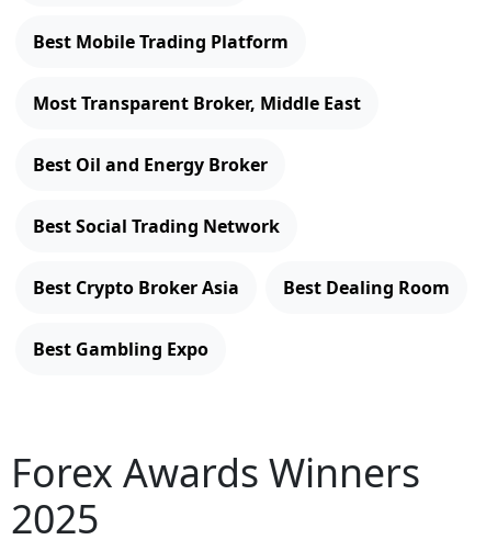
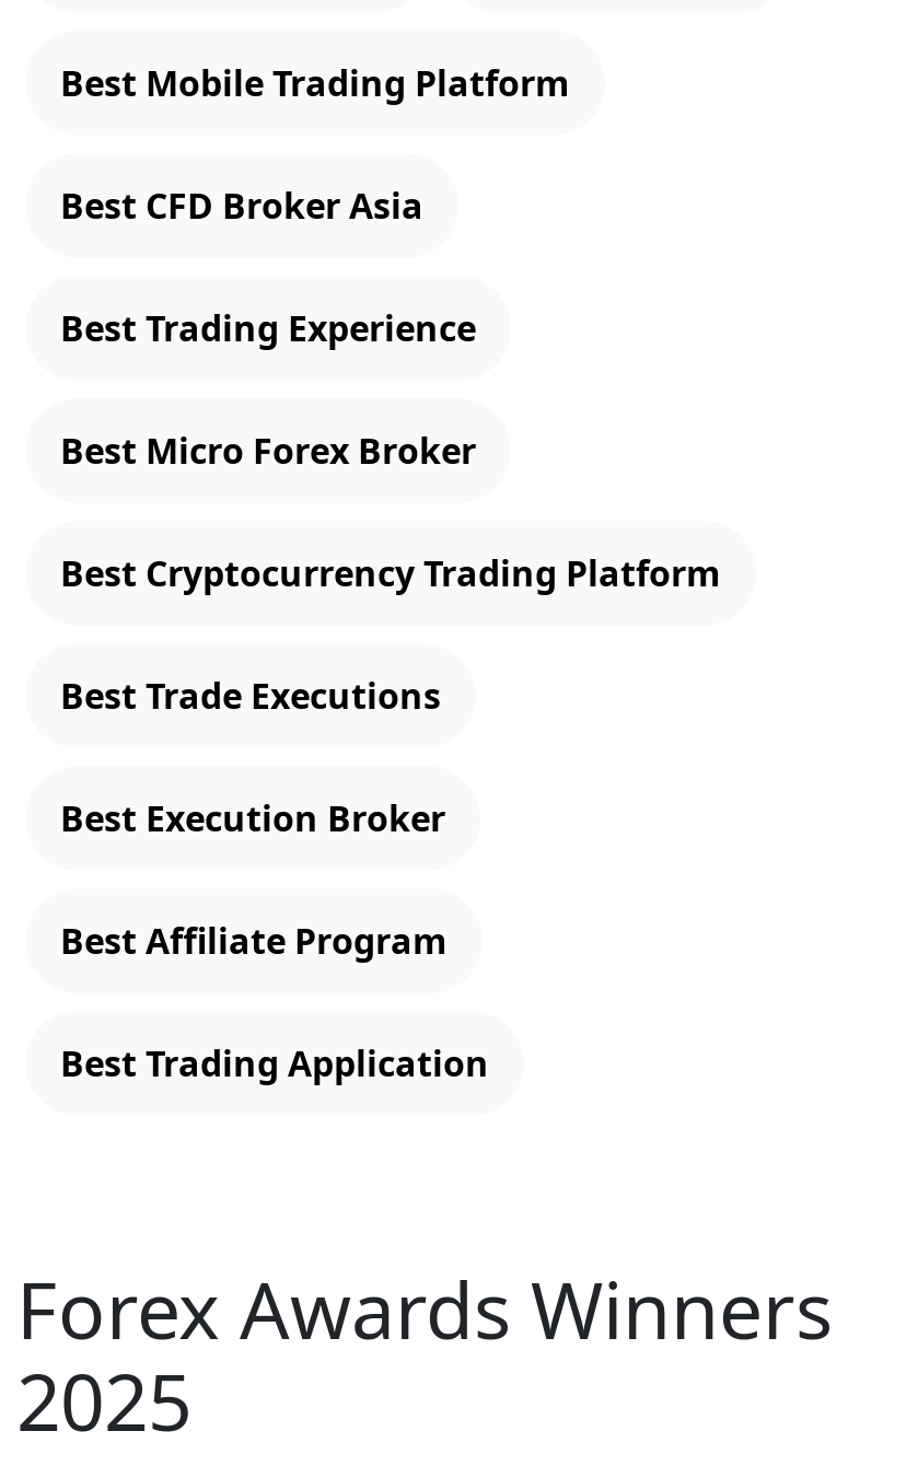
[33,91,450,361] Most Transparent Broker, Middle East | Best Oil and Energy Broker | Best Social Trading Network | Best Crypto Broker Asia | Best Dealing Room | Best Gambling Expo -> [60,181,721,1087] Best CFD Broker Asia | Best Trading Experience | Best Micro Forex Broker | Best Cryptocurrency Trading Platform | Best Trade Executions | Best Execution Broker | Best Affiliate Program | Best Trading Application

